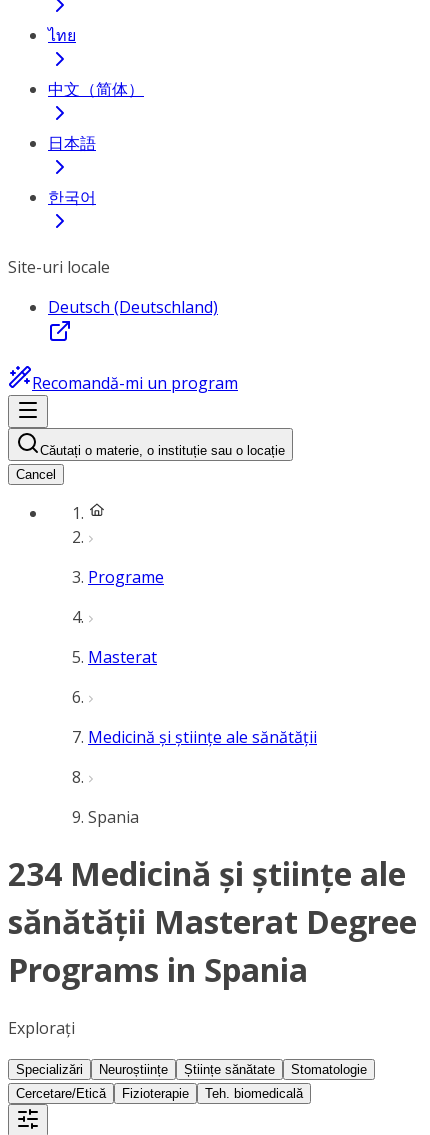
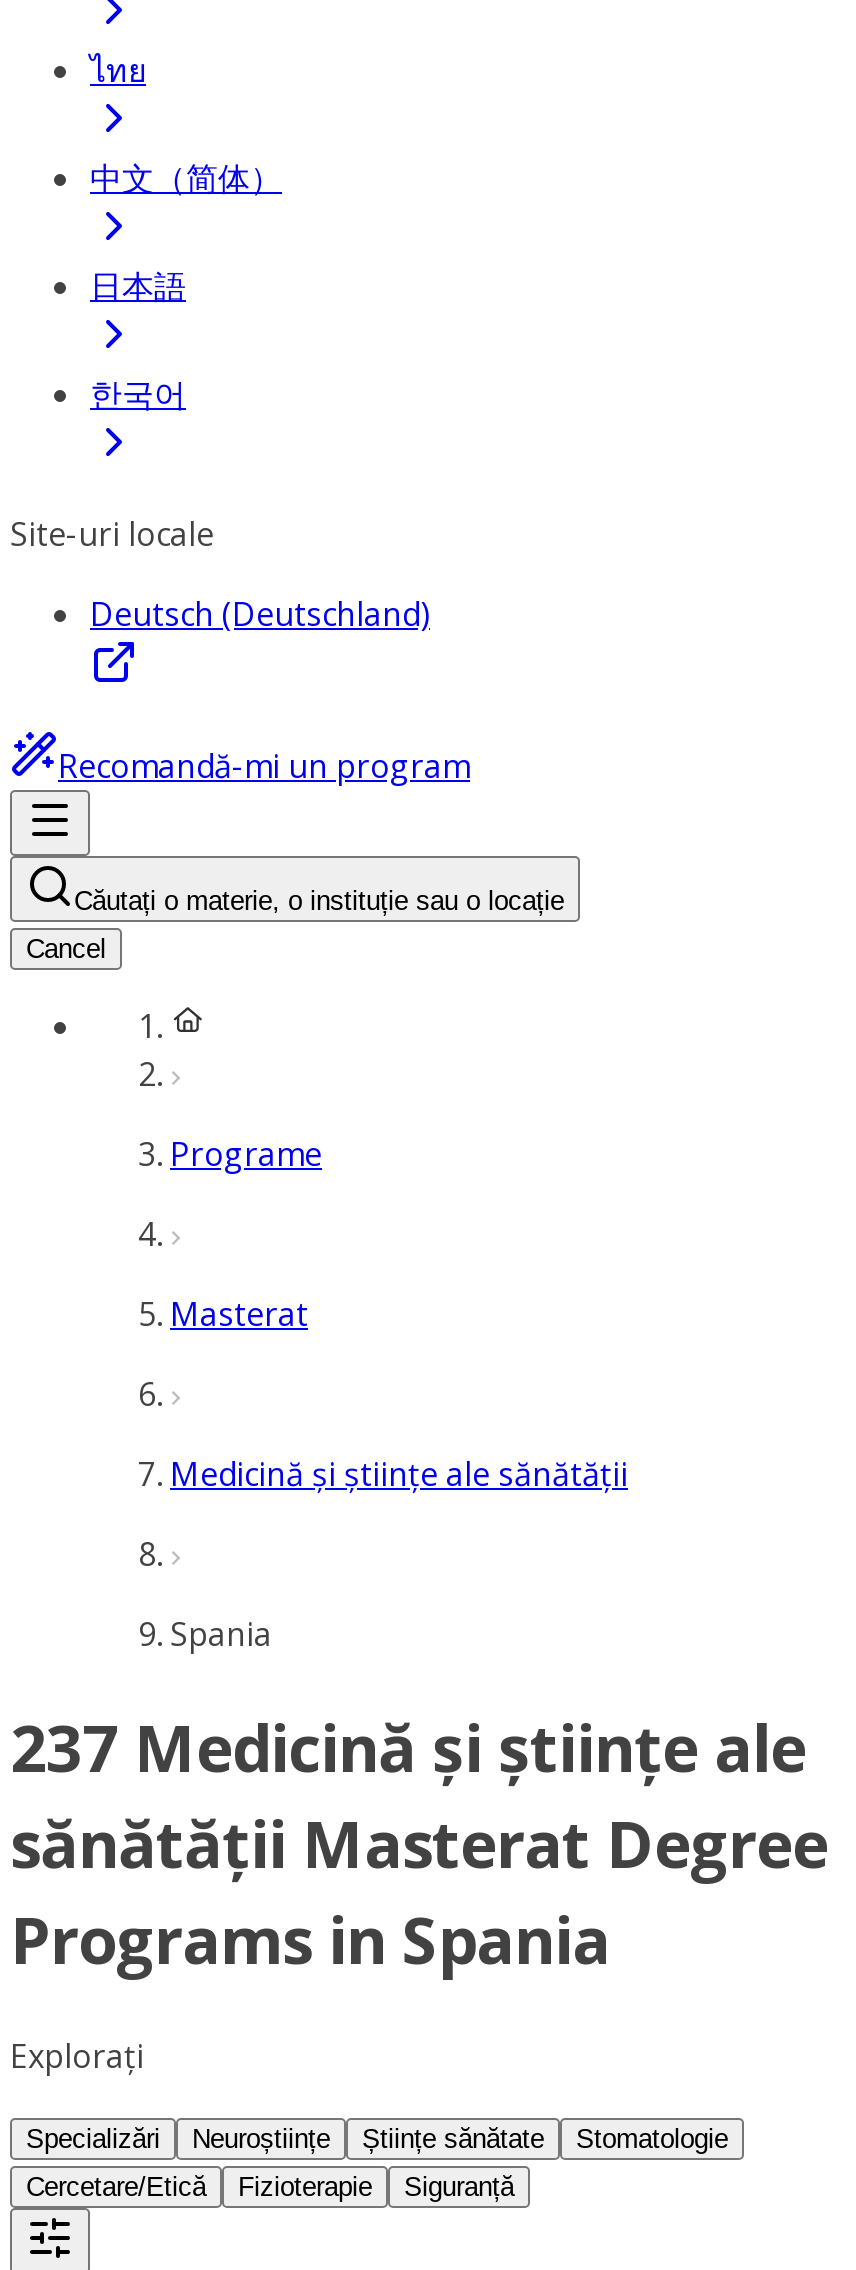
[8,852,406,895] 234 Medicină și științe ale -> [10,1705,806,1791] 237 Medicină și științe ale
[205,1086,303,1101] Teh. biomedicală -> [404,2172,514,2202] Siguranță

